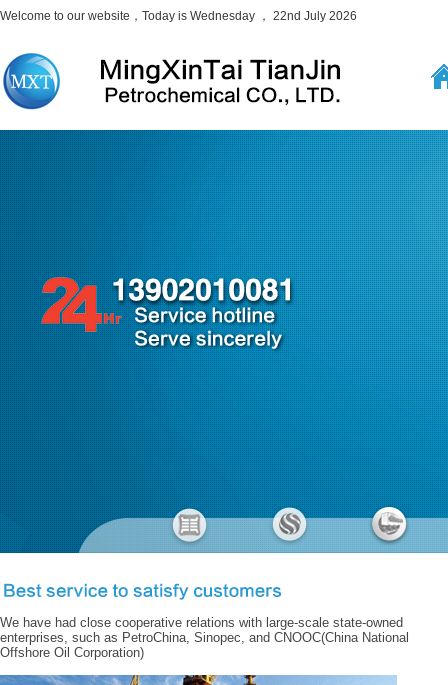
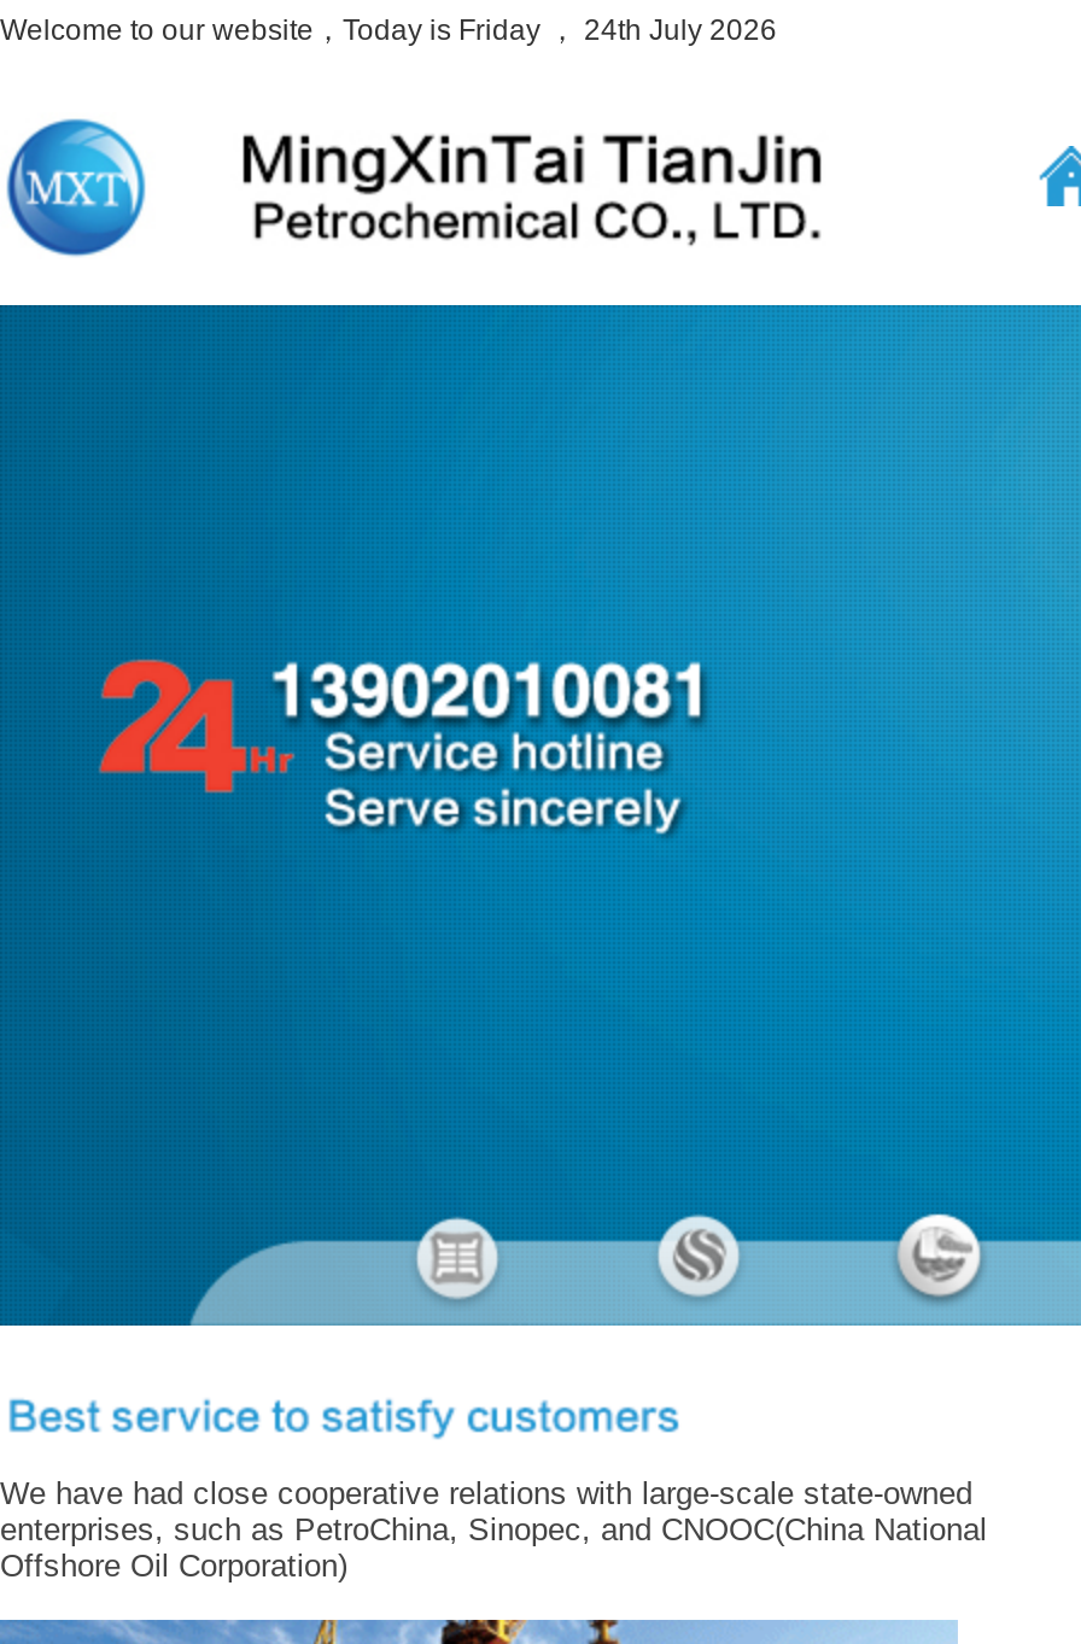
[0,9,357,23] Welcome to our website，Today is Wednesday ， 22nd July 2026 -> [0,13,777,47] Welcome to our website，Today is Friday ， 24th July 2026

